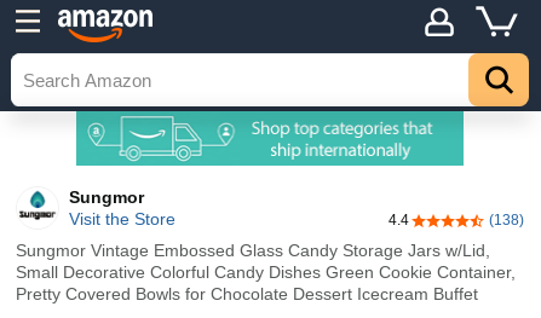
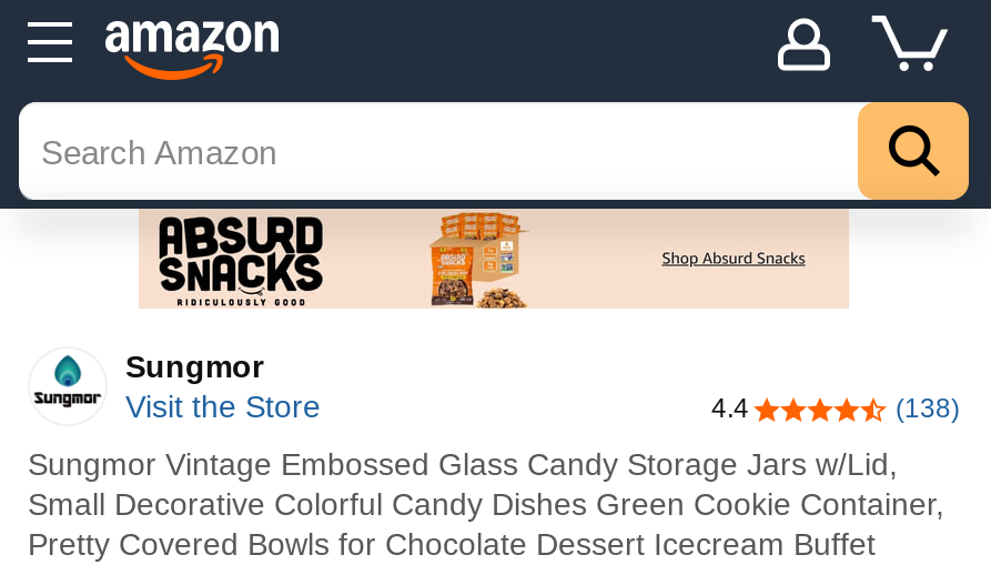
[75,110,465,167] [image] -> [139,206,849,311] [image]

